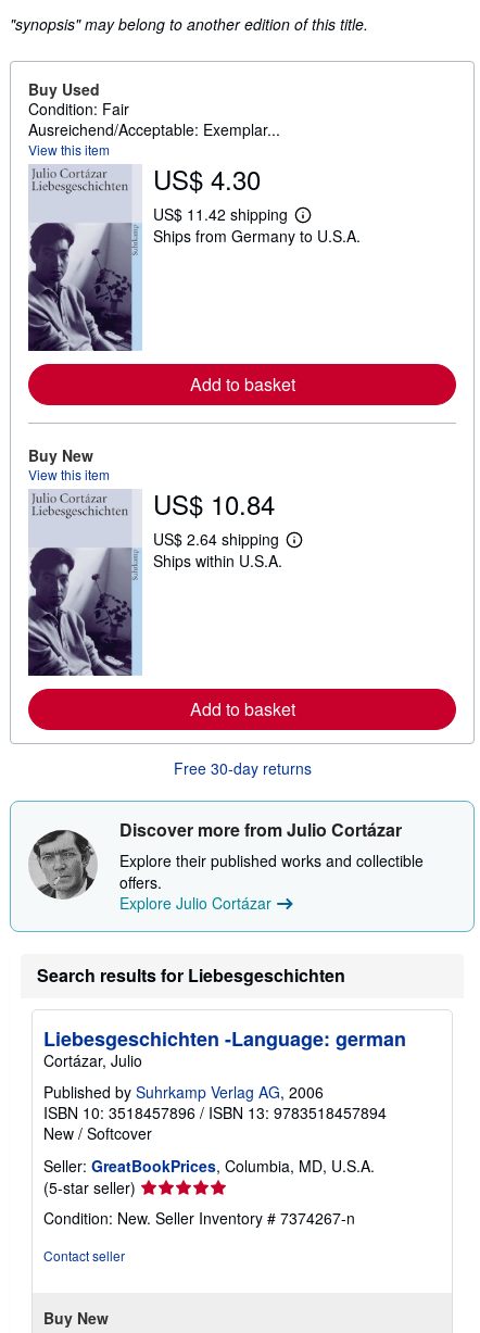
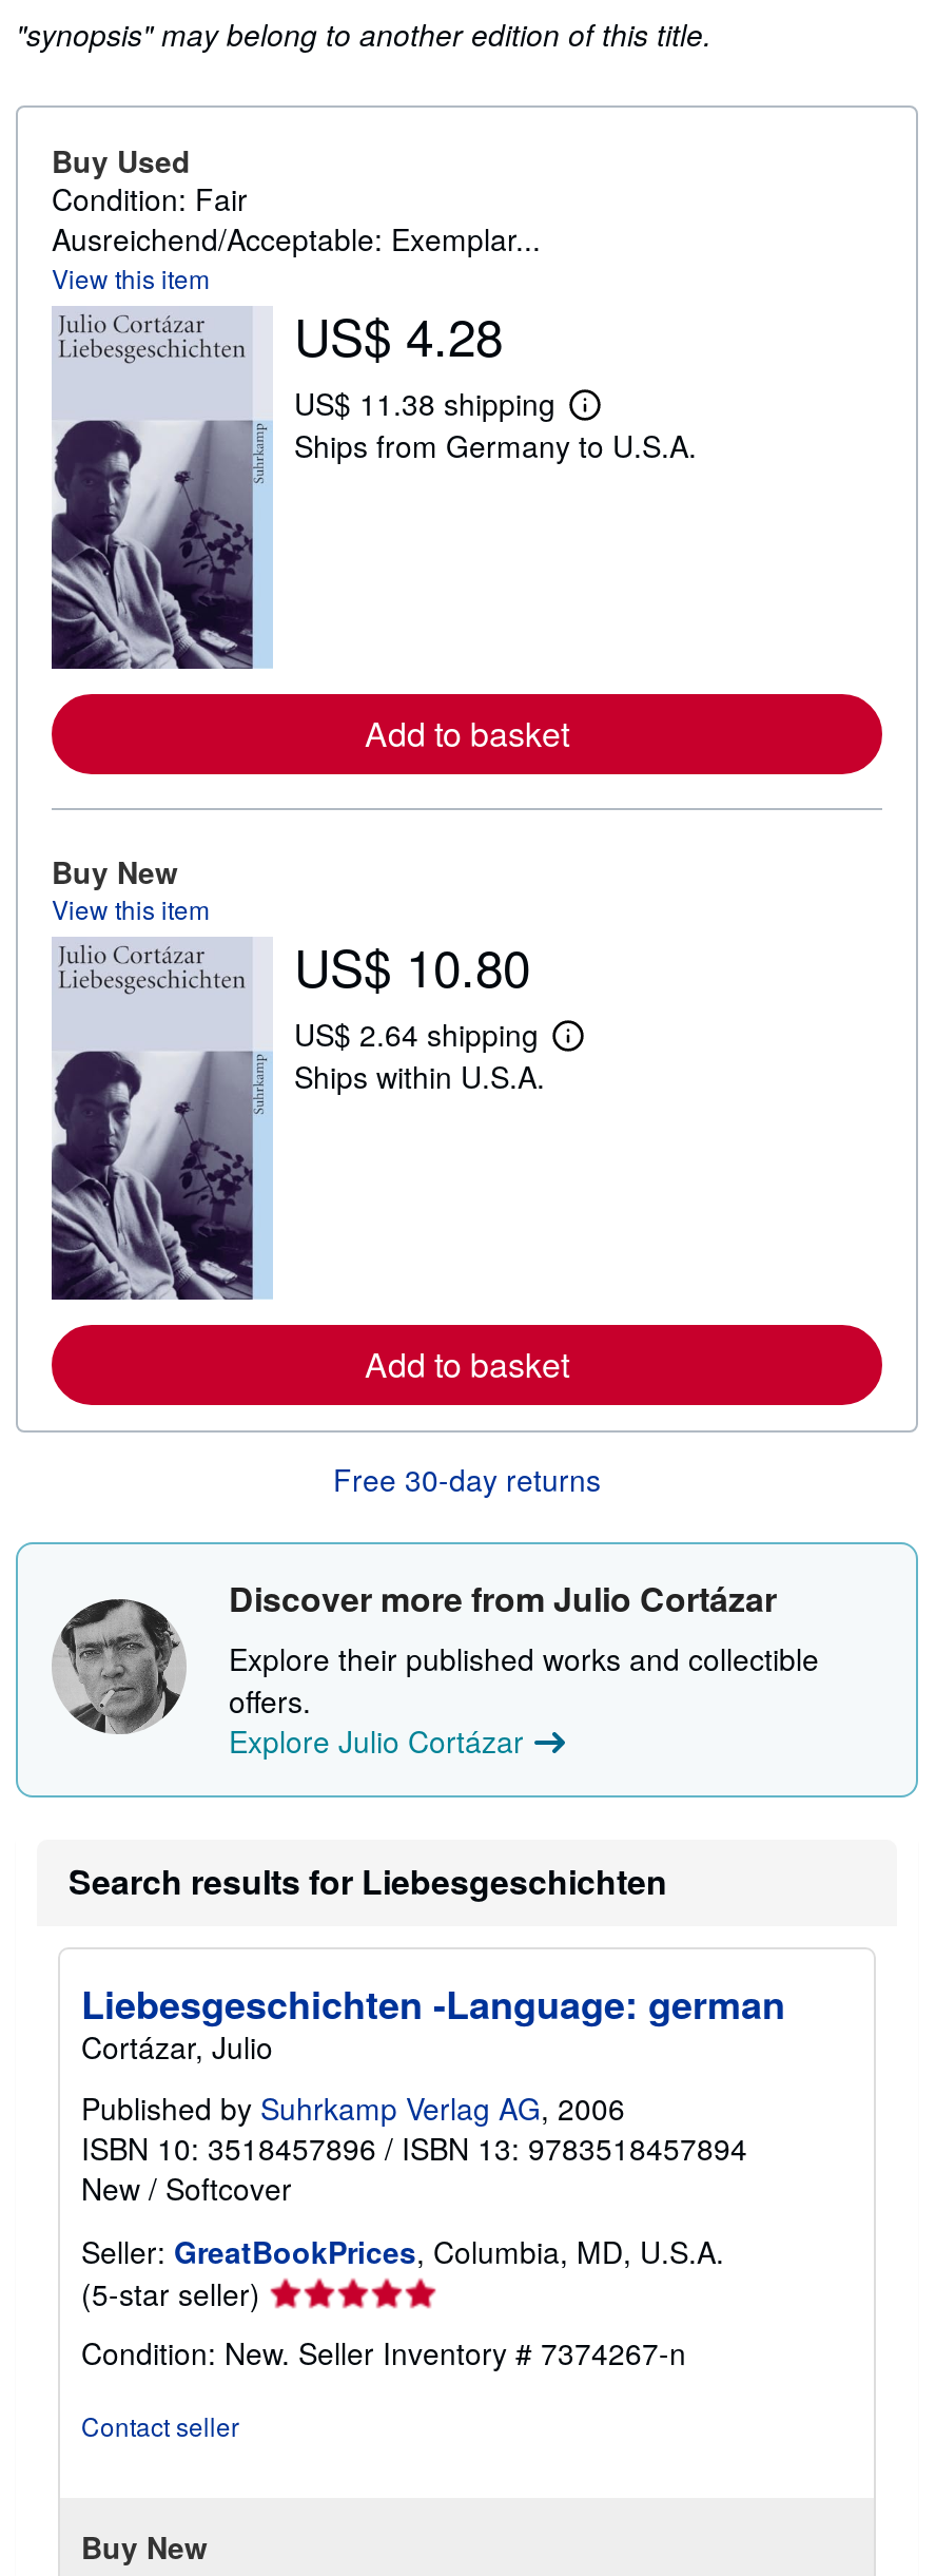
[153,159,261,198] US$ 4.30 -> [294,297,503,371] US$ 4.28
[153,203,309,230] US$ 11.42 shipping L -> [294,381,597,433] US$ 11.38 shipping L
[153,485,275,523] US$ 10.84 -> [294,928,530,1002] US$ 10.80

